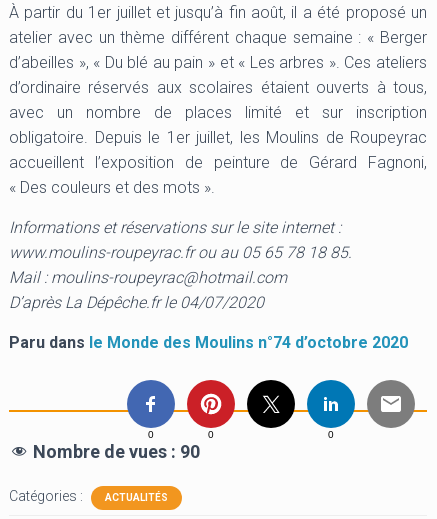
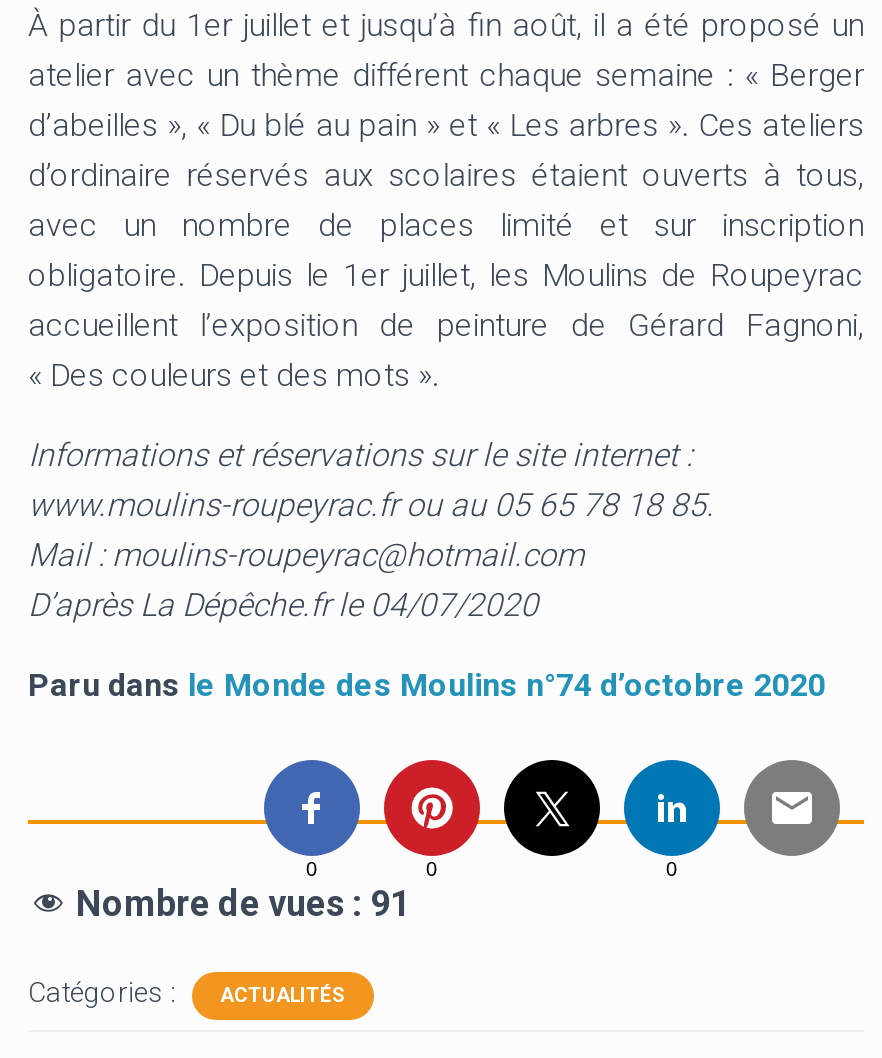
[33,441,200,462] Nombre de vues : 90 -> [76,882,410,924] Nombre de vues : 91

